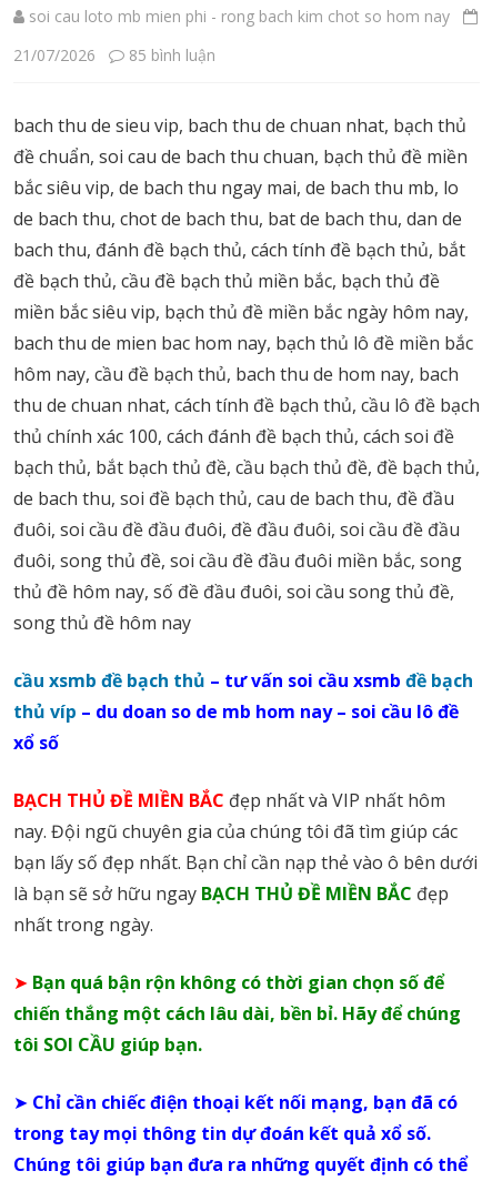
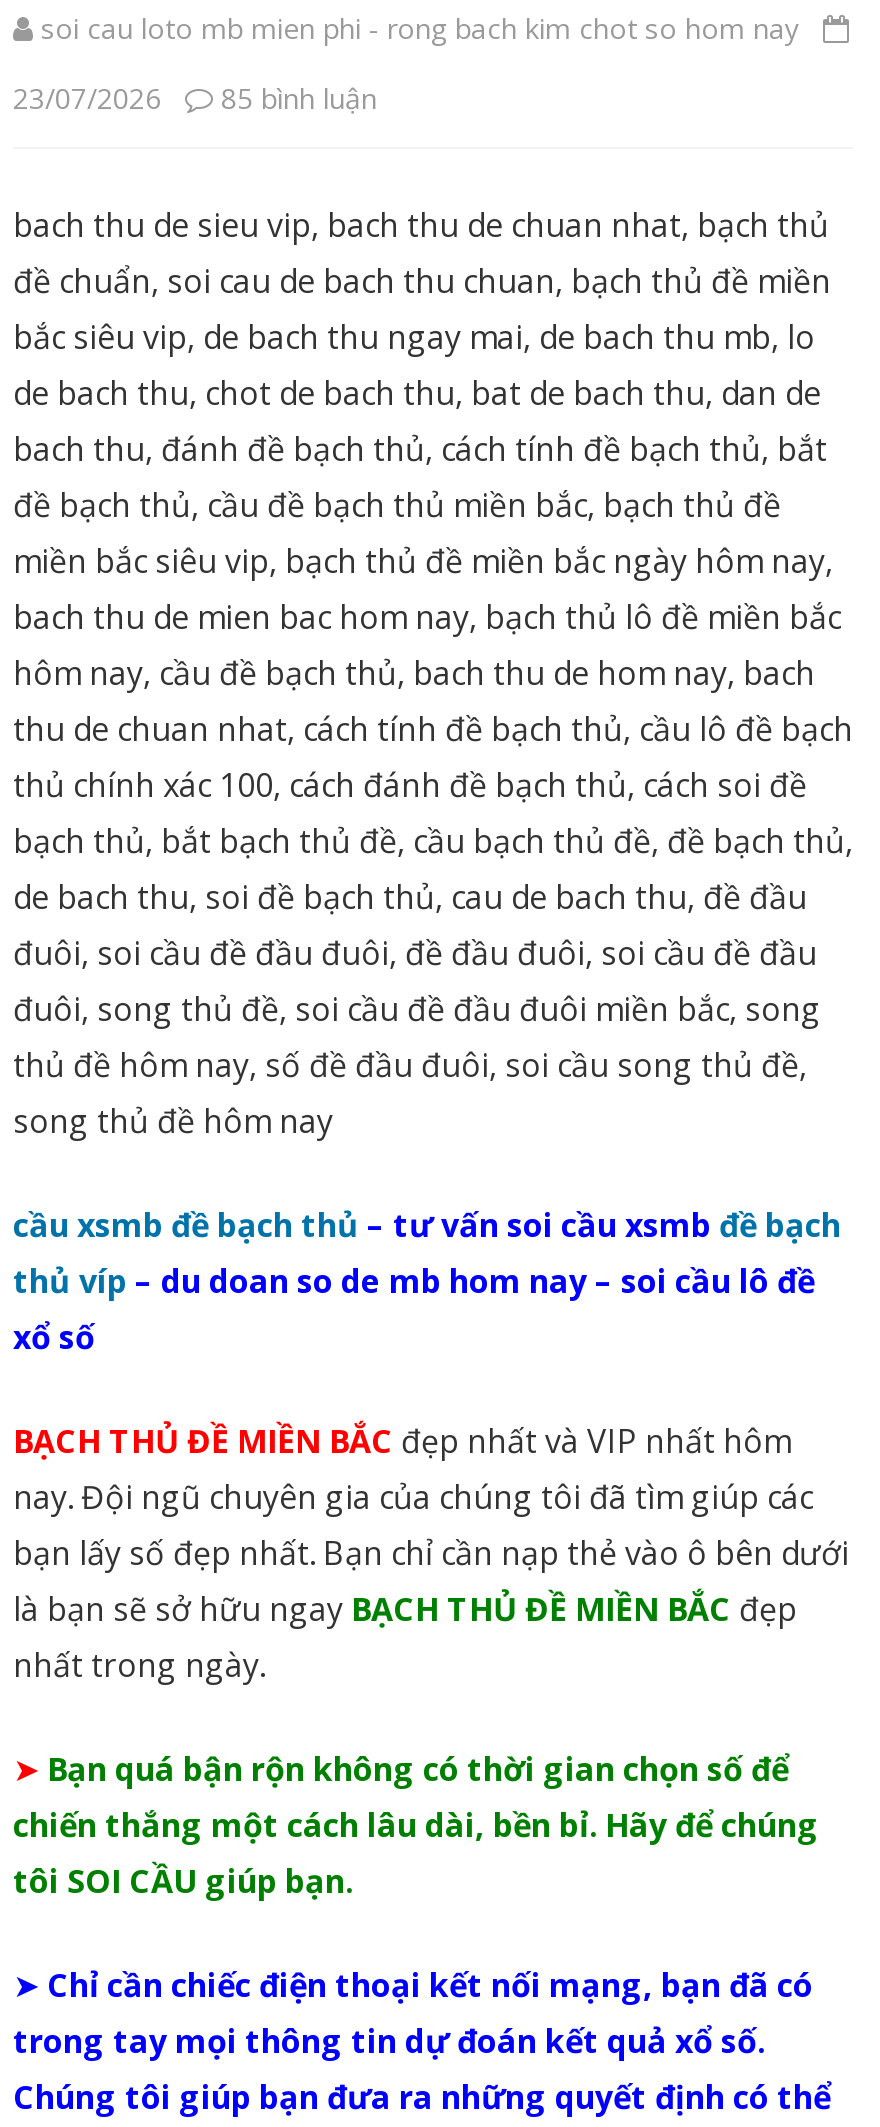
[13,43,224,65] 21/07/2026 85 bình luận ở -> [13,77,393,117] 23/07/2026 85 bình luận ở

